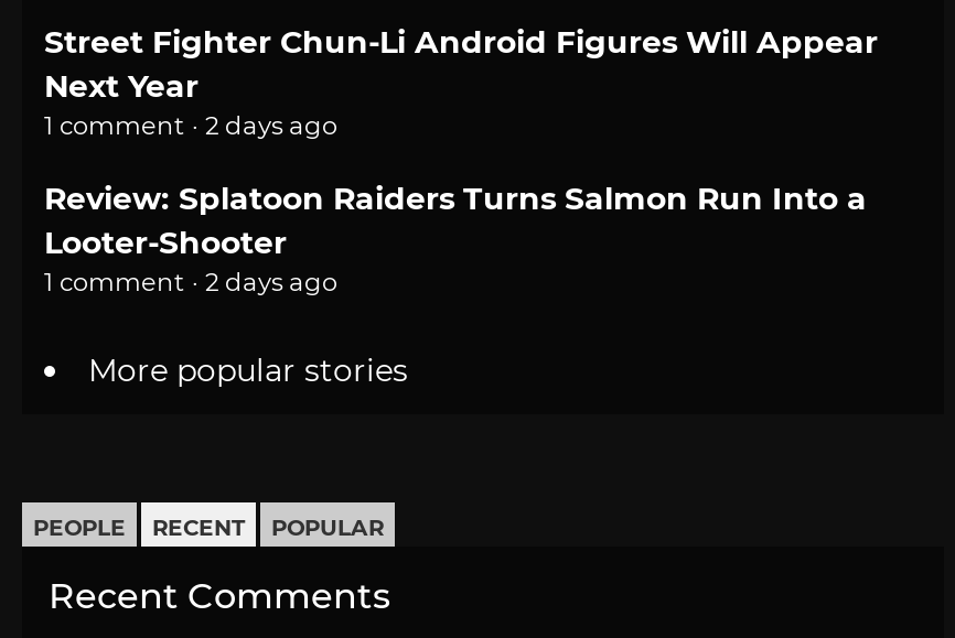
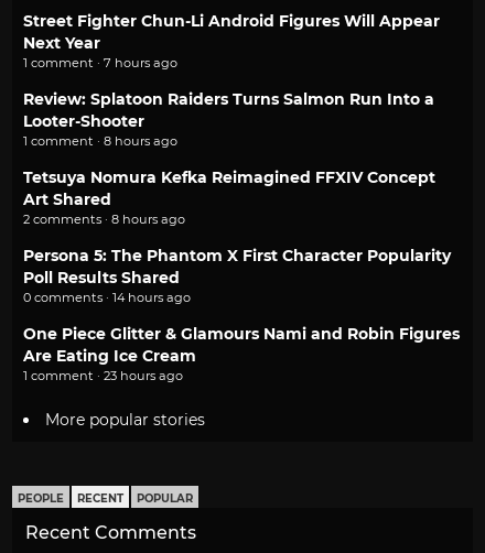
[44,110,337,141] 1 comment · 2 days ago -> [23,55,177,70] 1 comment · 7 hours ago
[44,266,337,297] 1 comment · 2 days ago -> [23,133,460,383] 1 comment · 8 hours ago | Tetsuya Nomura Kefka Reimagined FFXIV Concept | Art Shared | 2 comments · 8 hours ago | Persona 5: The Phantom X First Character Popularity | Poll Results Shared | 0 comments · 14 hours ago | One Piece Glitter & Glamours Nami and Robin Figures | Are Eating Ice Cream | 1 comment · 23 hours ago

